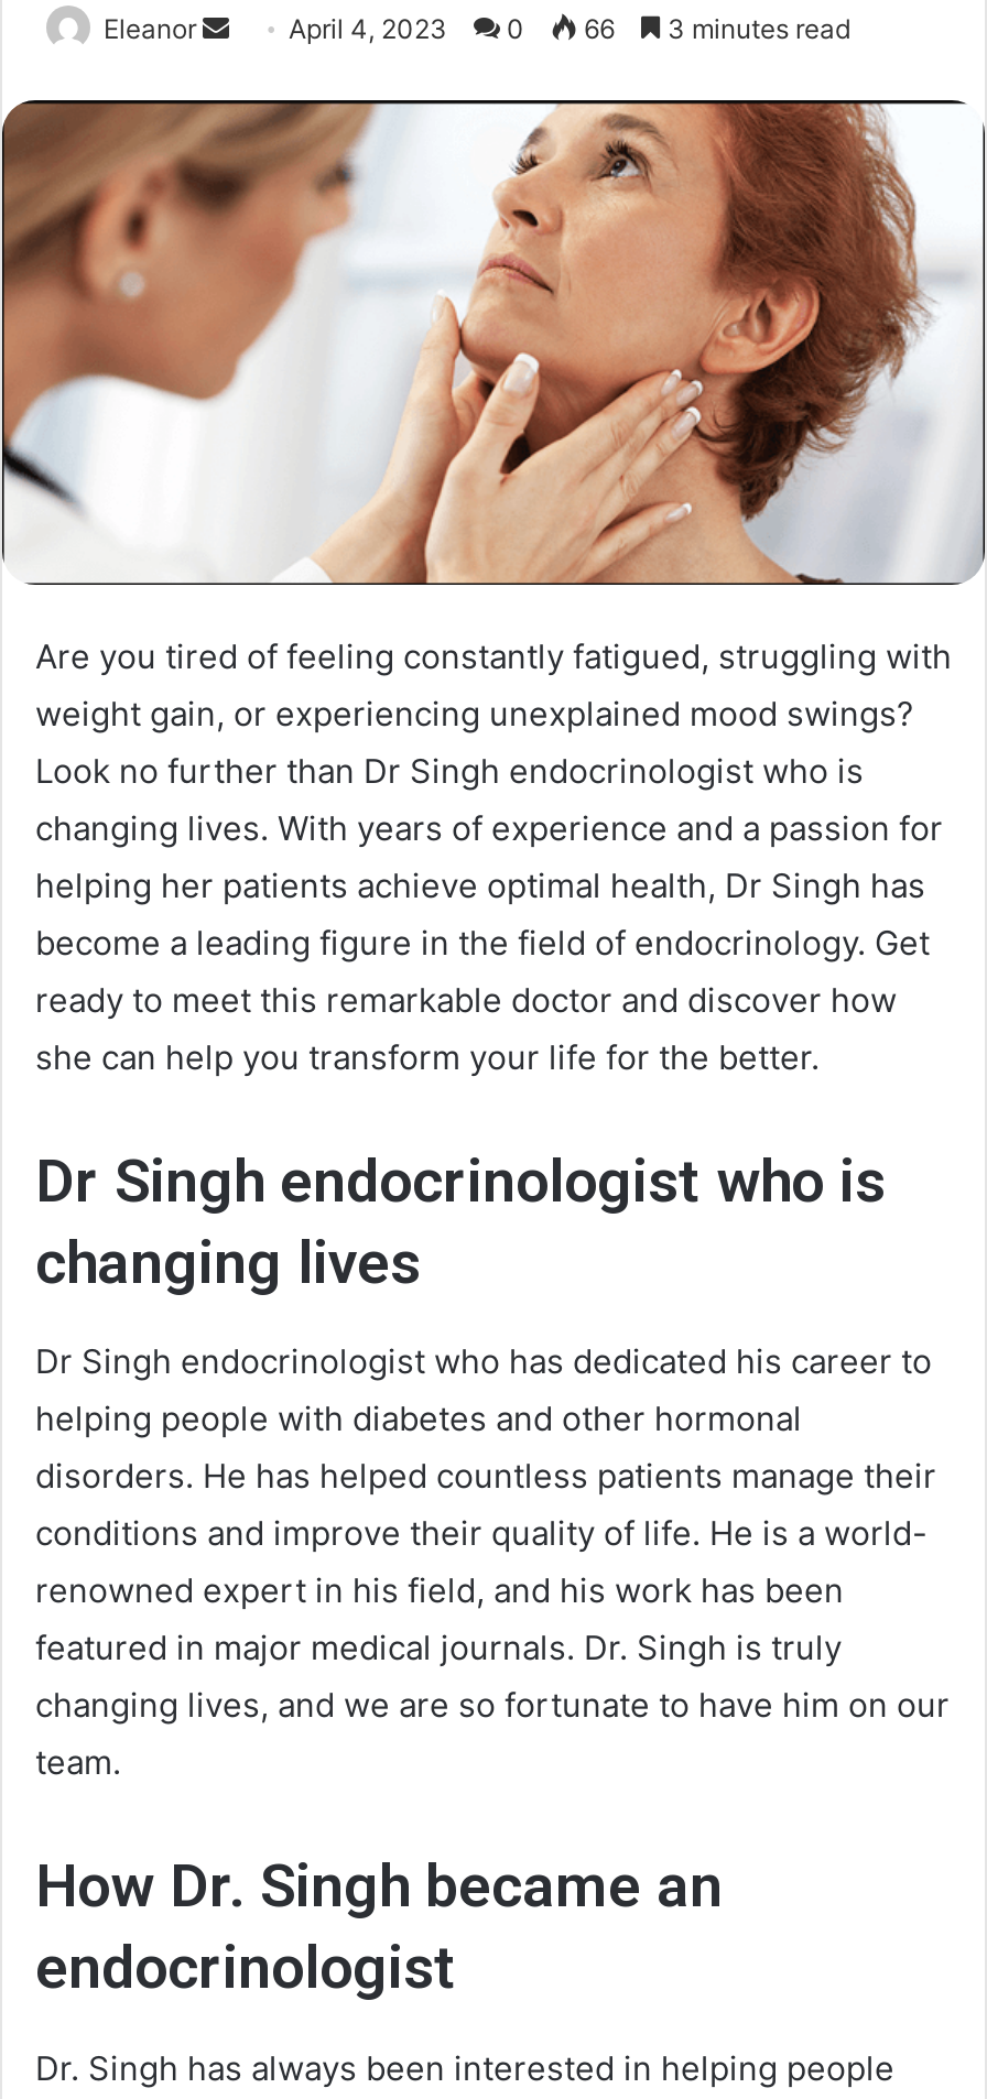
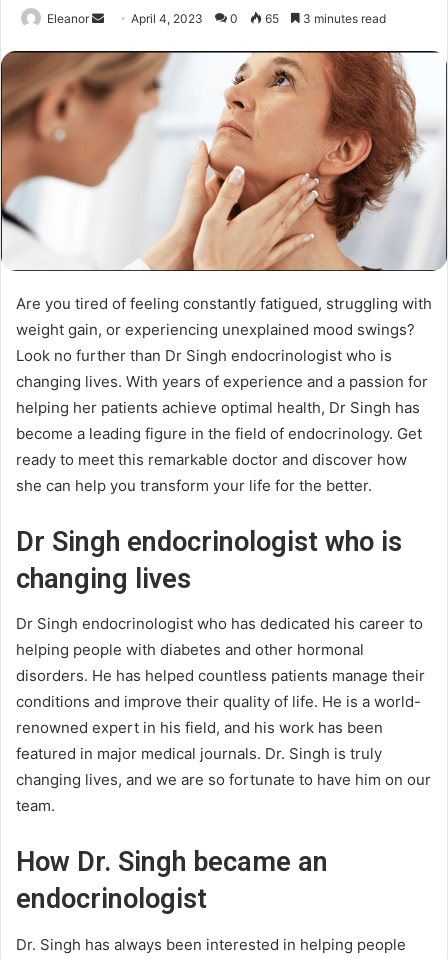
[577,13,615,46] 66 -> [262,11,279,26] 65

